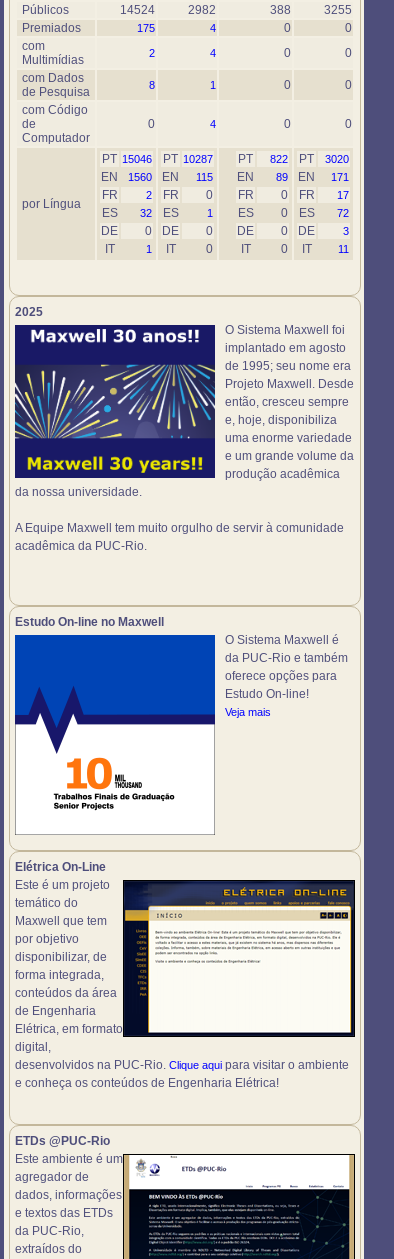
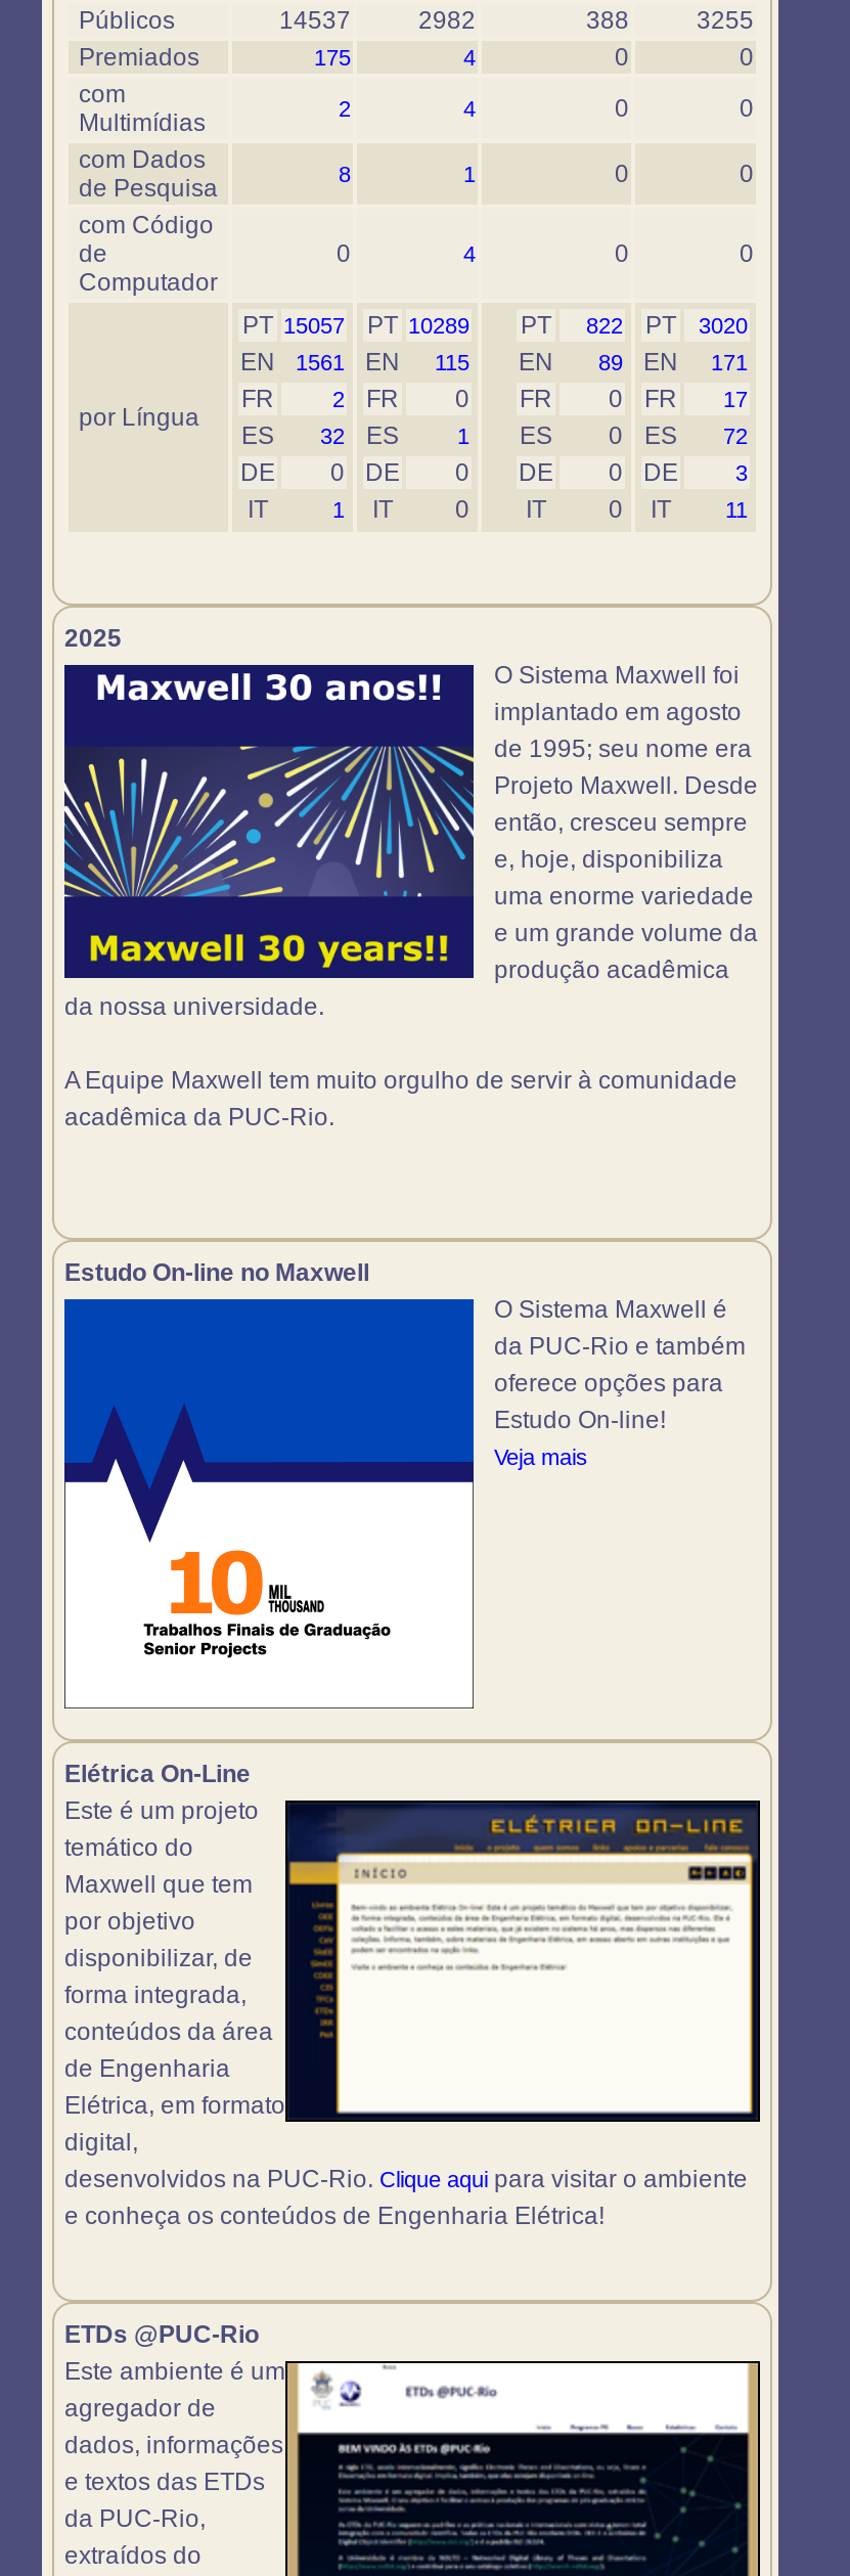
[120,3,155,17] 14524 -> [279,6,351,35] 14537
[102,152,152,166] PT 15046 -> [242,311,345,340] PT 15057
[163,152,213,166] PT 10287 -> [367,311,469,340] PT 10289
[101,170,349,184] EN 1560 EN 115 EN 89 EN 171 -> [240,348,748,376] EN 1561 EN 115 EN 89 EN 171

